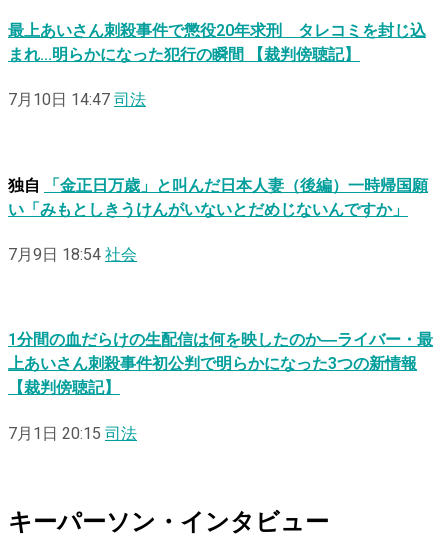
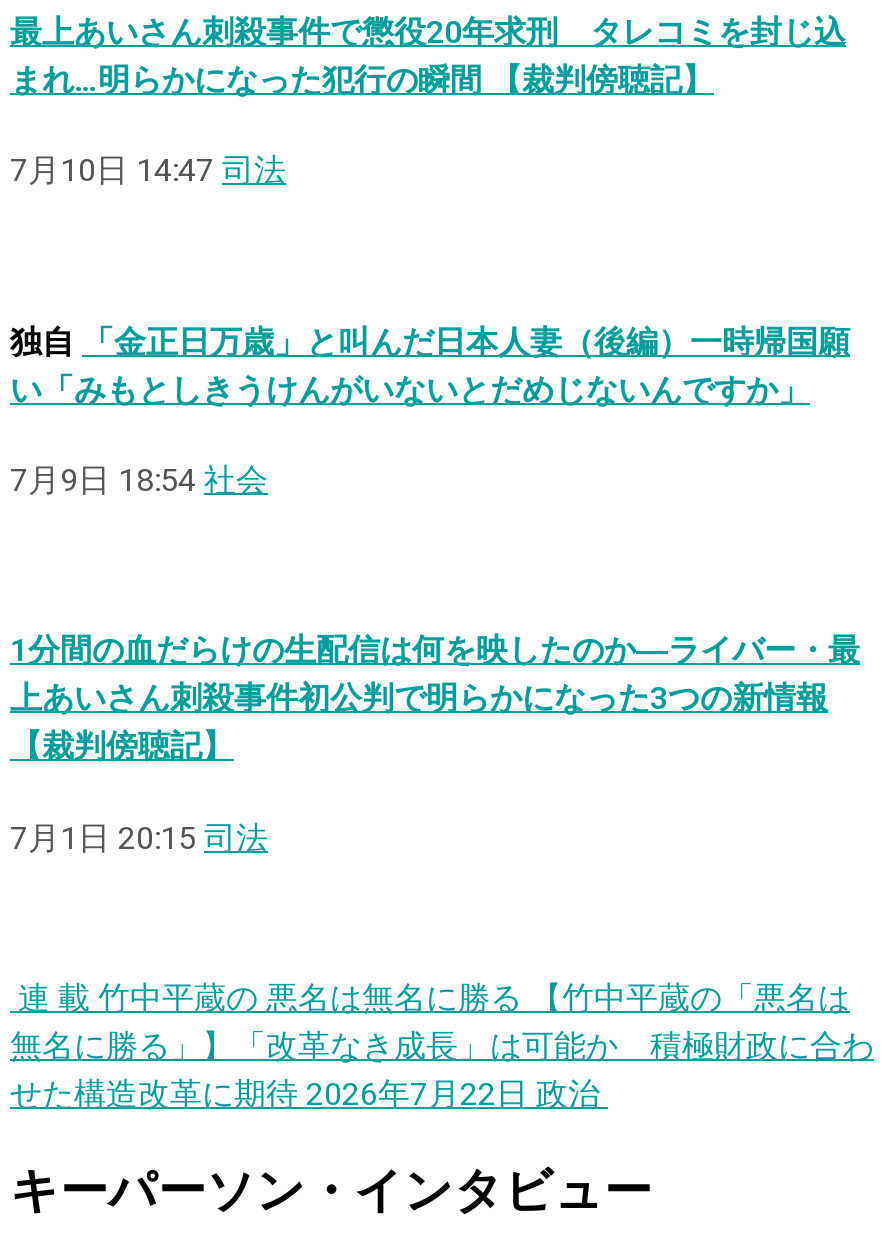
none -> [10,974,874,1118] 連 載 竹中平蔵の 悪名は無名に勝る 【竹中平蔵の「悪名は | 無名に勝る」】「改革なき成長」は可能か 積極財政に合わ | せた構造改革に期待 2026年7月22日 政治

